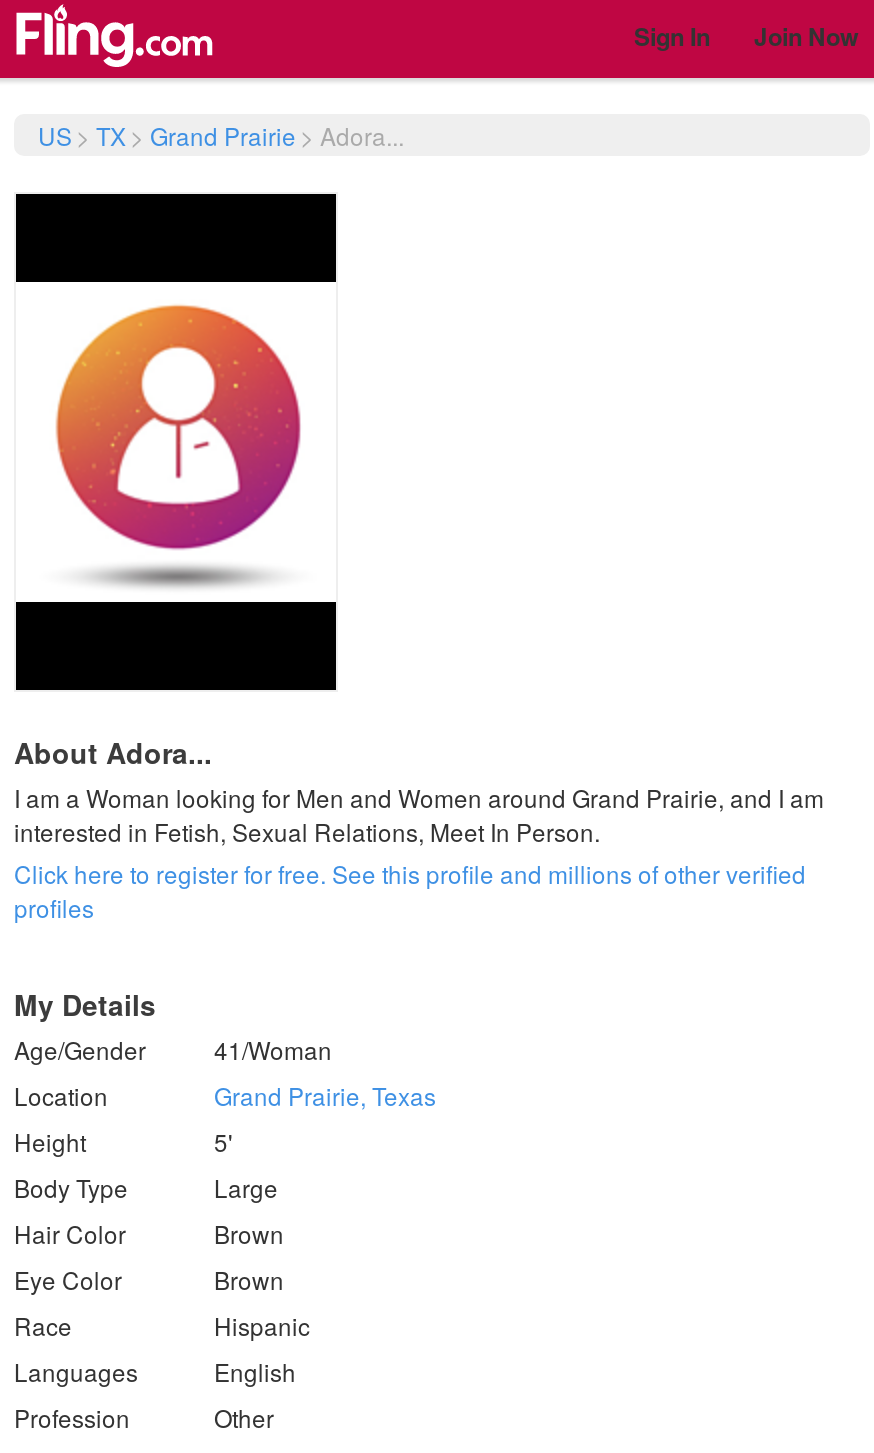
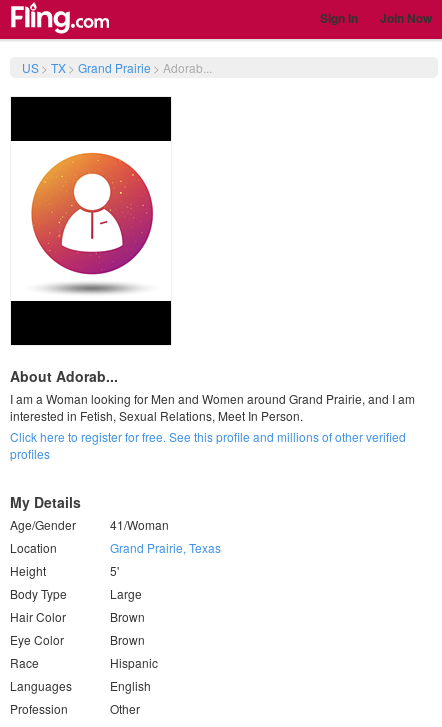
[38,118,404,152] US > TX > Grand Prairie > Adora... -> [22,59,212,76] US > TX > Grand Prairie > Adorab...
[14,732,212,772] About Adora... -> [10,366,118,386] About Adorab...

